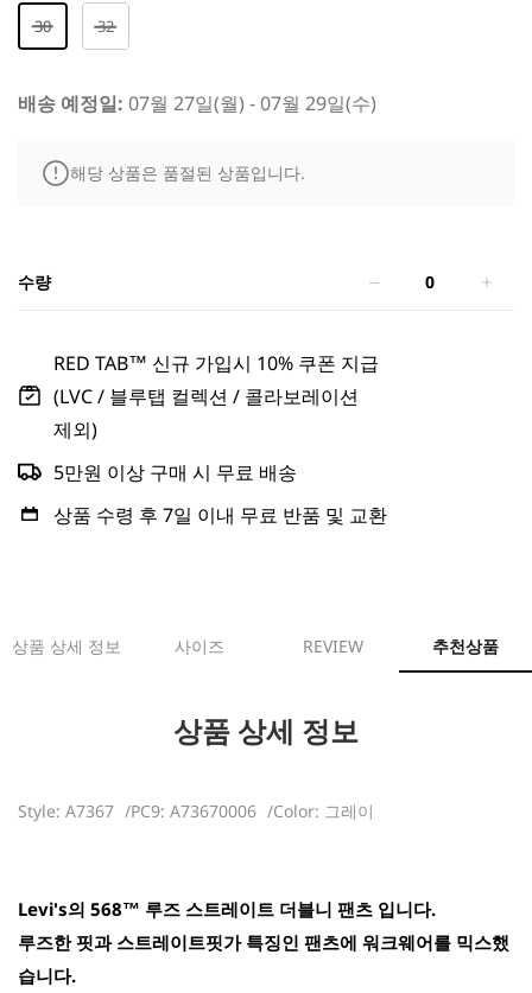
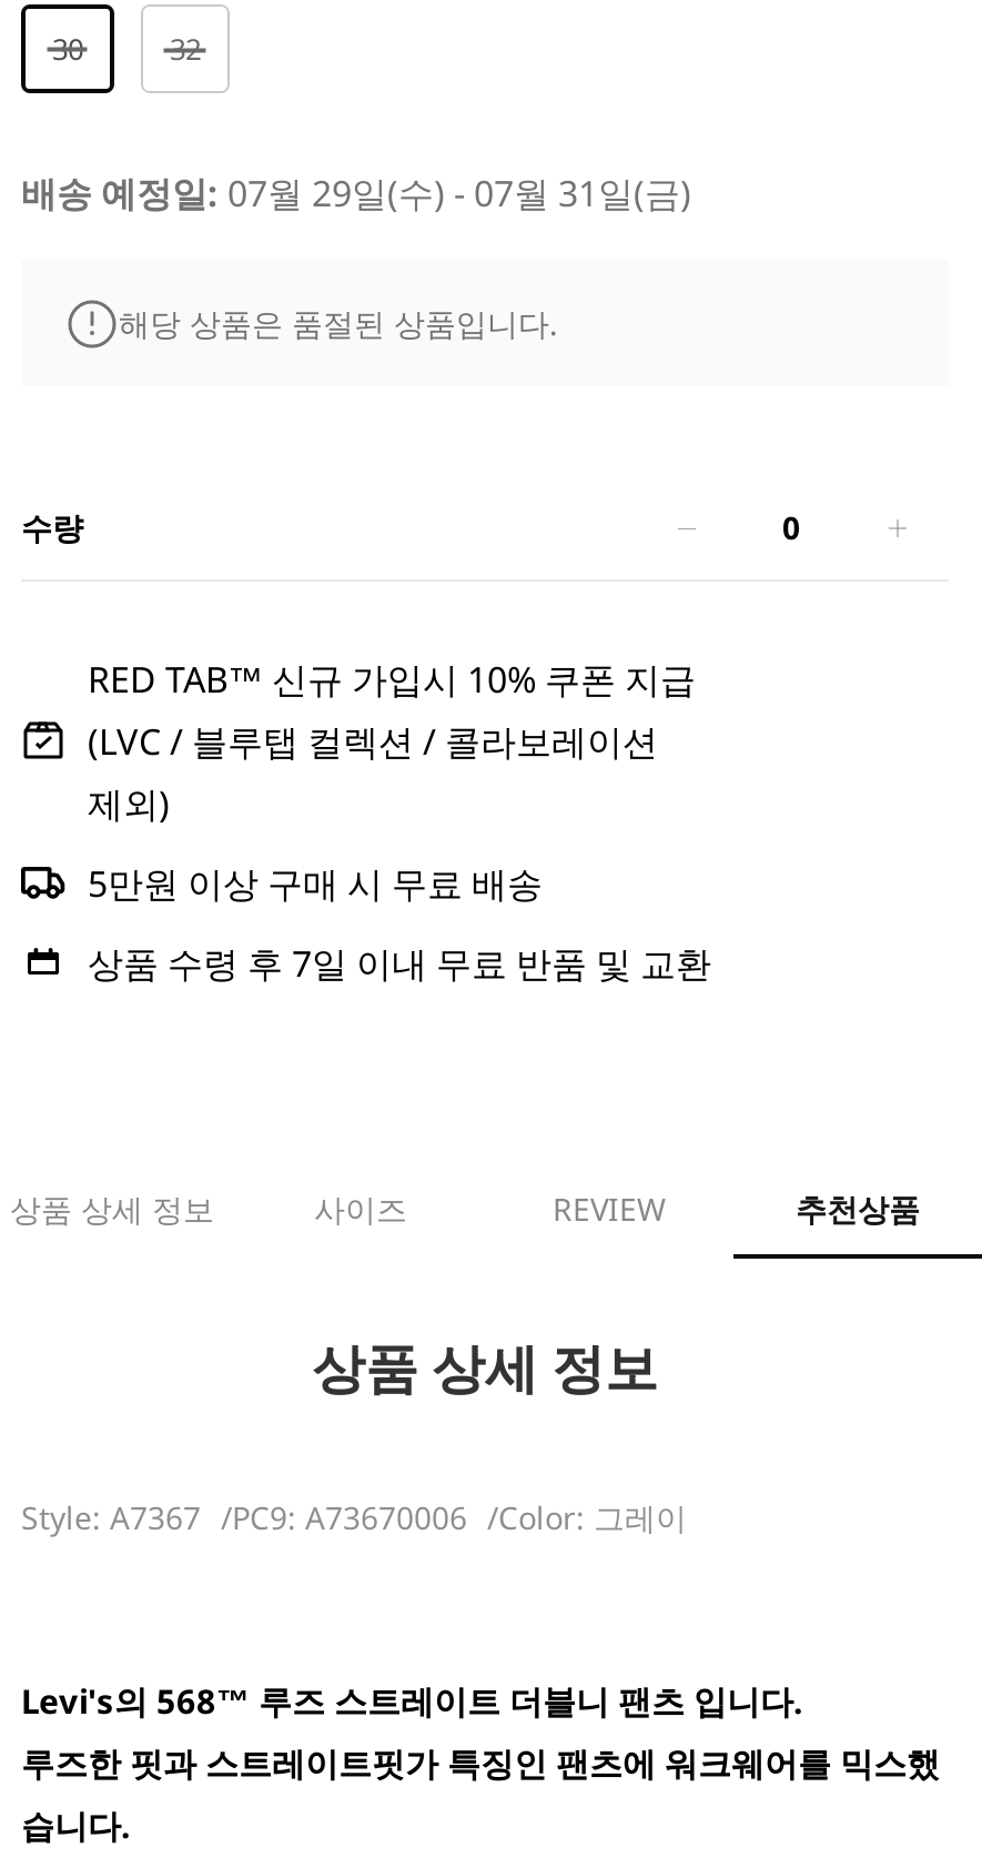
[18,90,376,117] 배송 예정일: 07월 27일(월) - 07월 29일(수) -> [21,169,691,218] 배송 예정일: 07월 29일(수) - 07월 31일(금)

